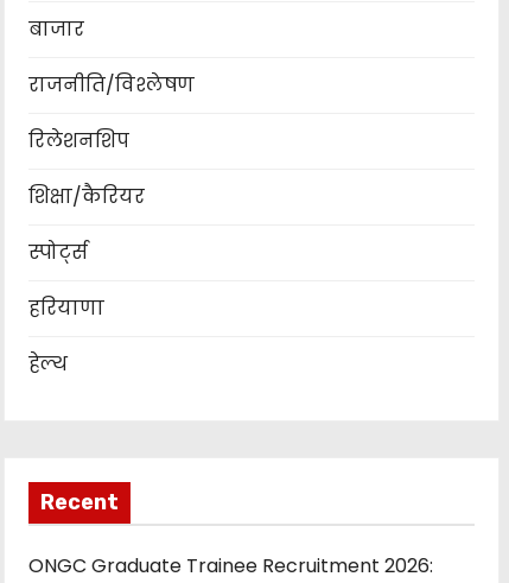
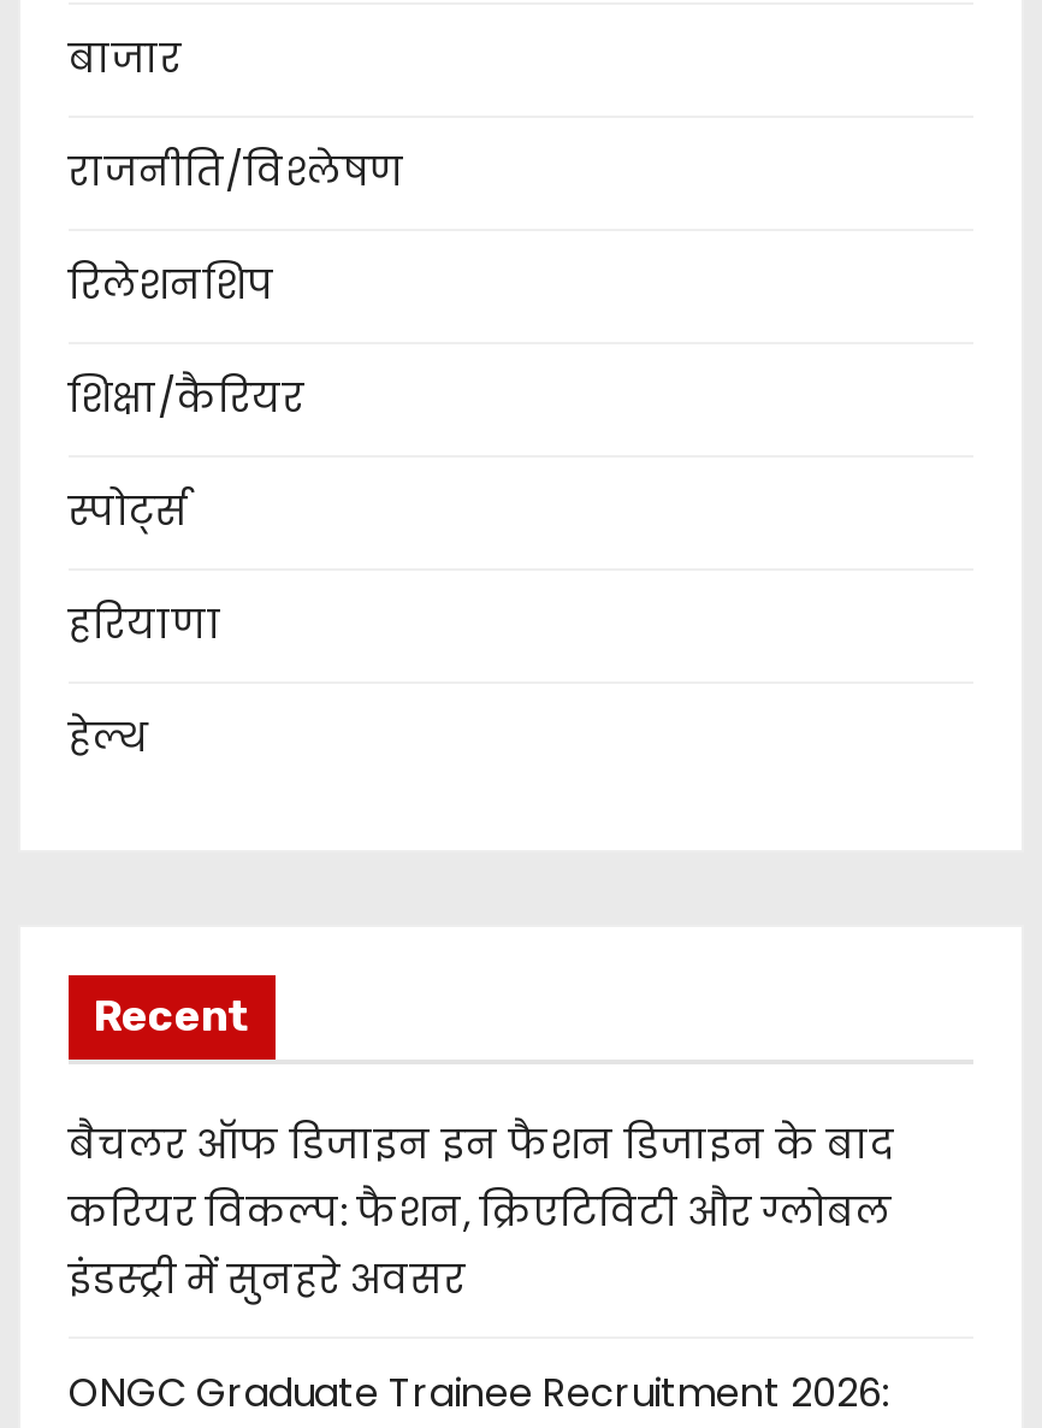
none -> [69,1118,896,1308] बैचलर ऑफ डिजाइन इन फैशन डिजाइन के बाद | करियर विकल्प: फैशन, क्रिएटिविटी और ग्लोबल | इंडस्ट्री में सुनहरे अवसर

